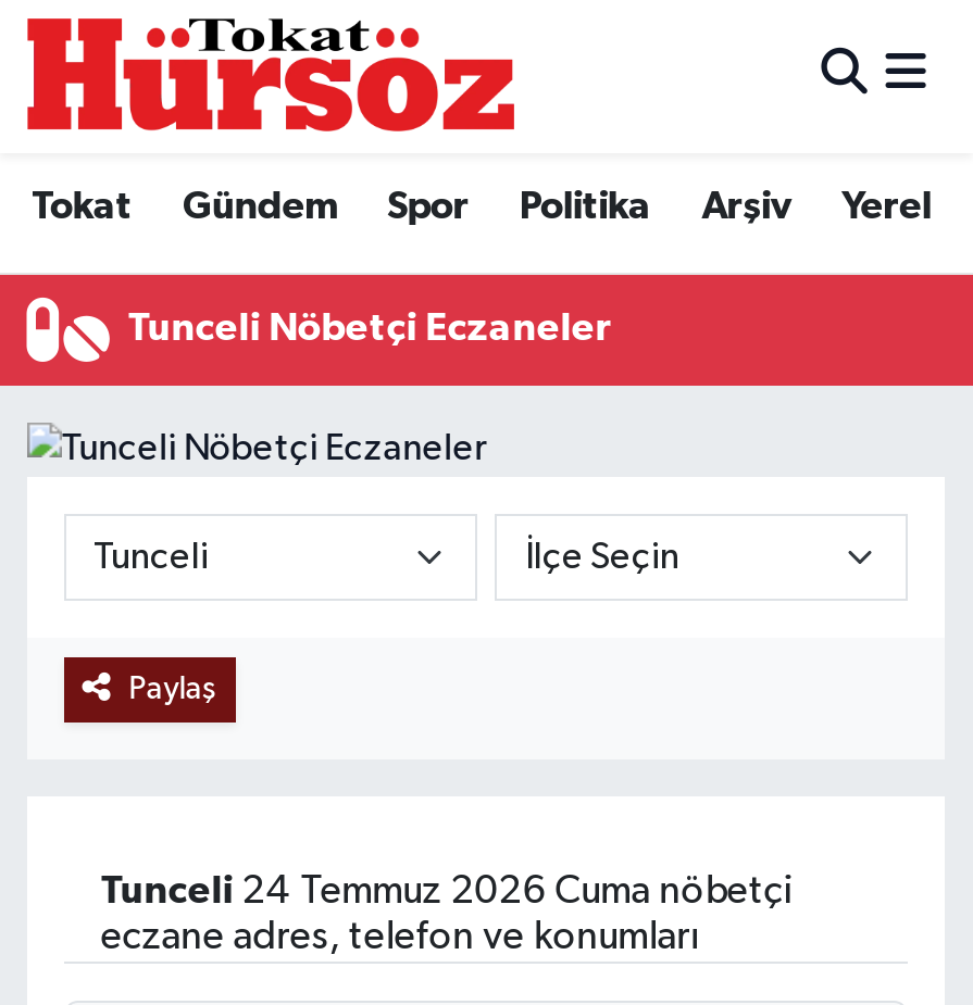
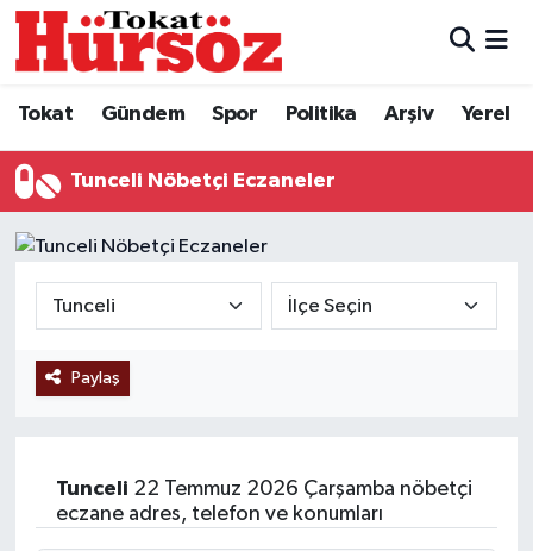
[101,872,792,912] Tunceli 24 Temmuz 2026 Cuma nöbetçi -> [56,478,472,500] Tunceli 22 Temmuz 2026 Çarşamba nöbetçi

